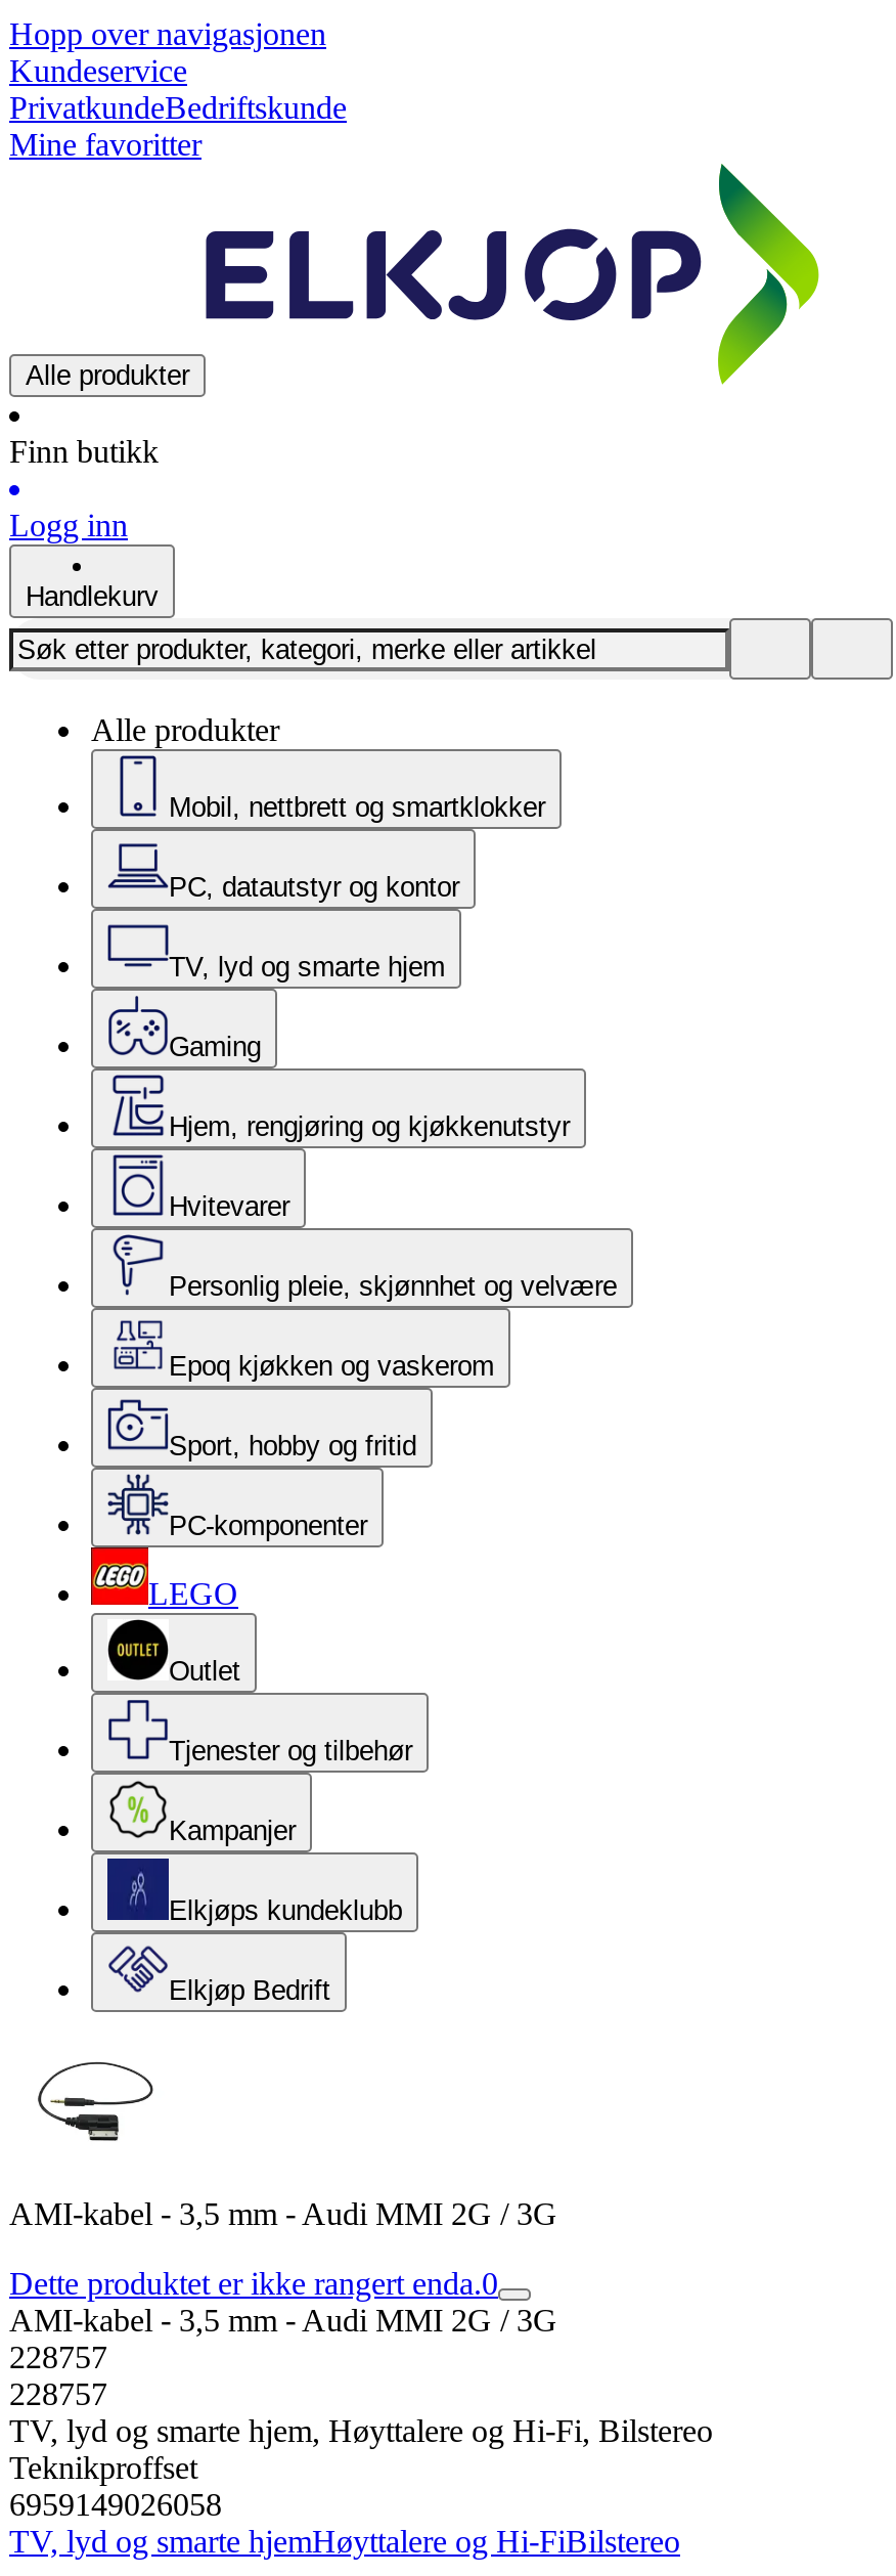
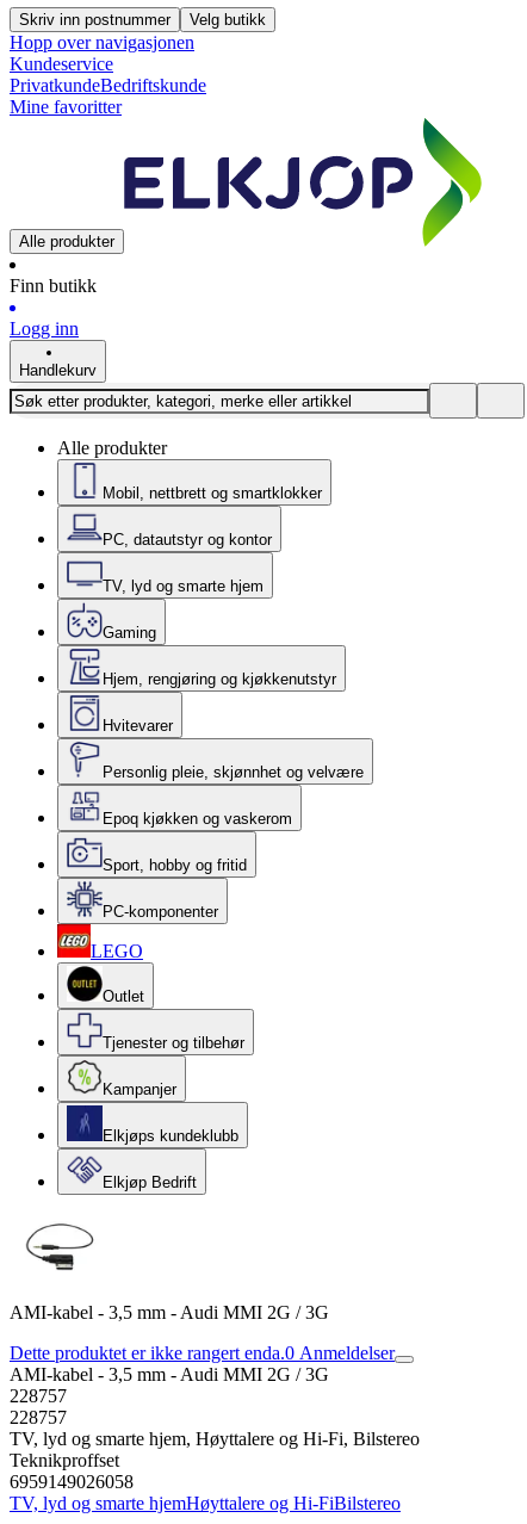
none -> [19,11,266,29] Skriv inn postnummer | Velg butikk
[9,2266,498,2301] Dette produktet er ikke rangert enda.0 -> [10,1343,395,1363] Dette produktet er ikke rangert enda.0 Anmeldelser

